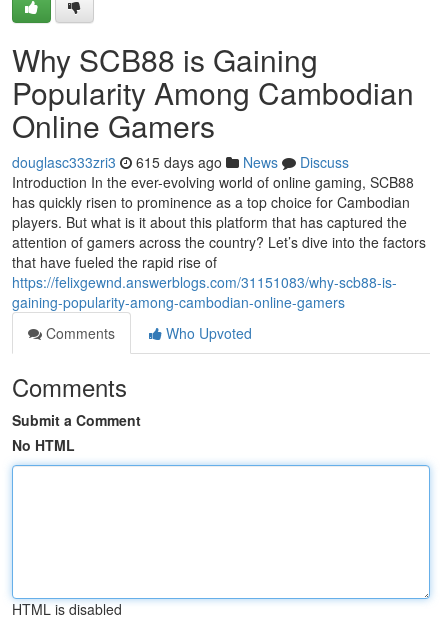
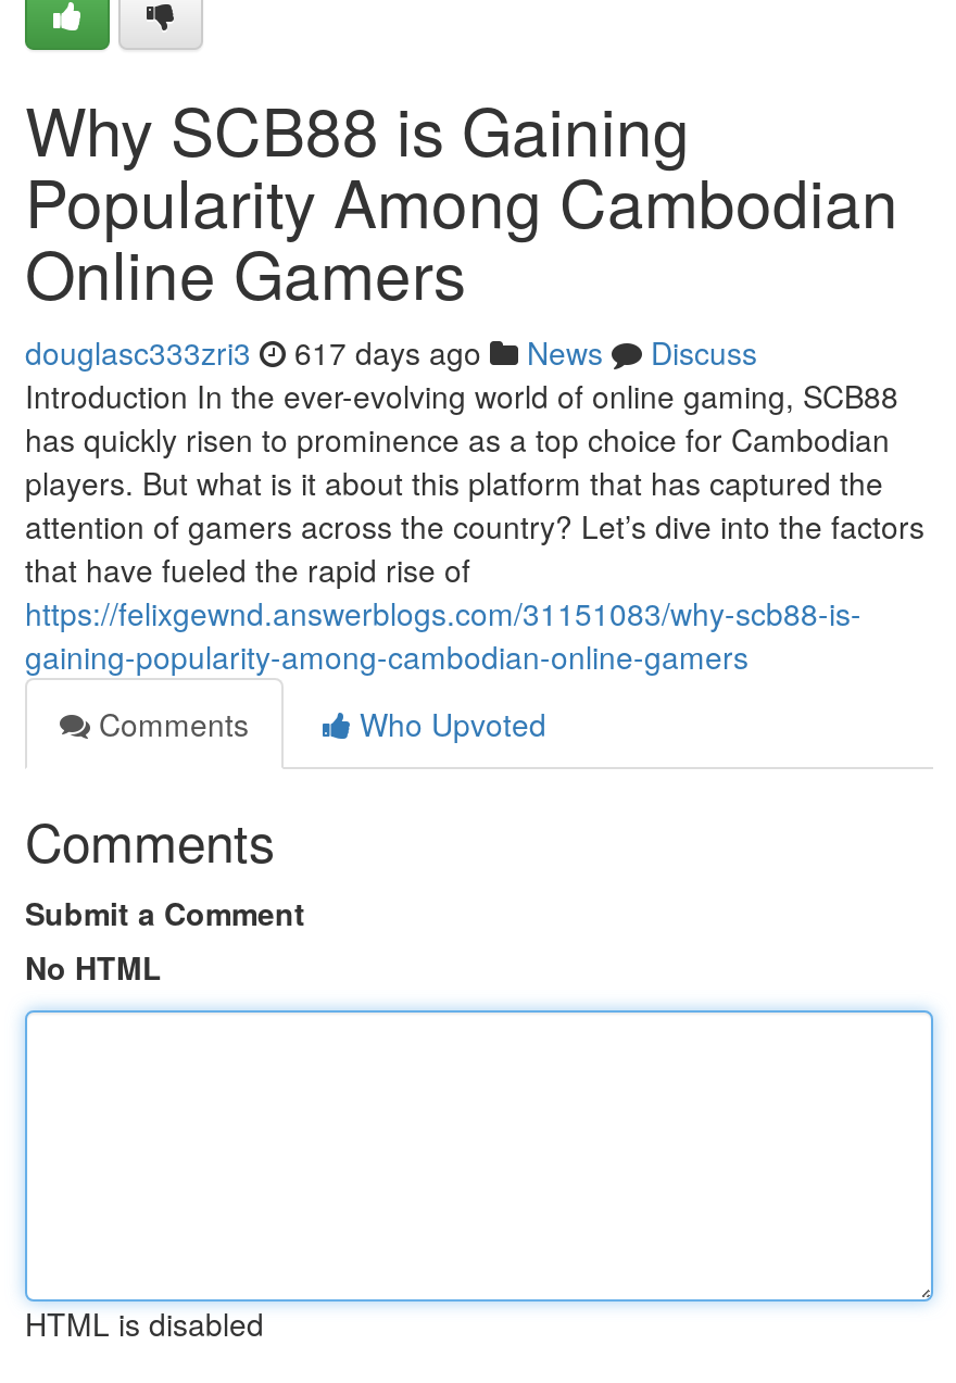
[12,152,349,172] douglasc333zri3 615 days ago News Discuss -> [25,330,757,374] douglasc333zri3 617 days ago News Discuss

